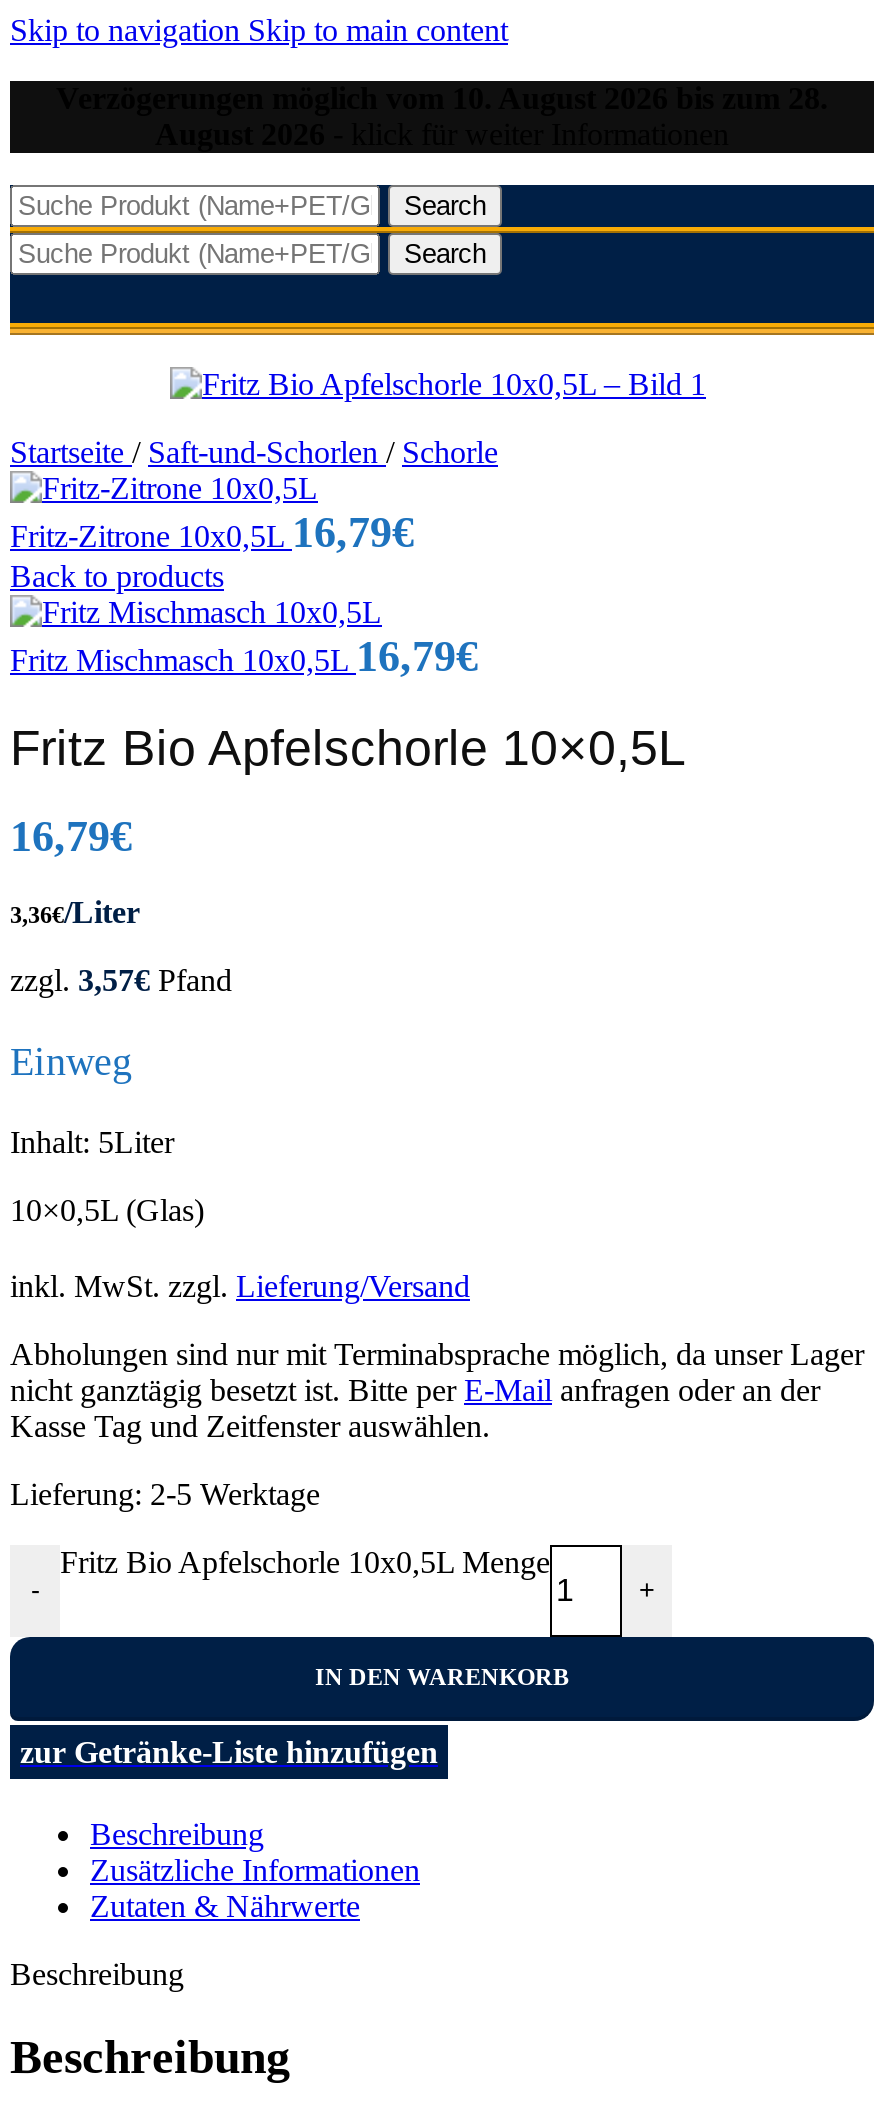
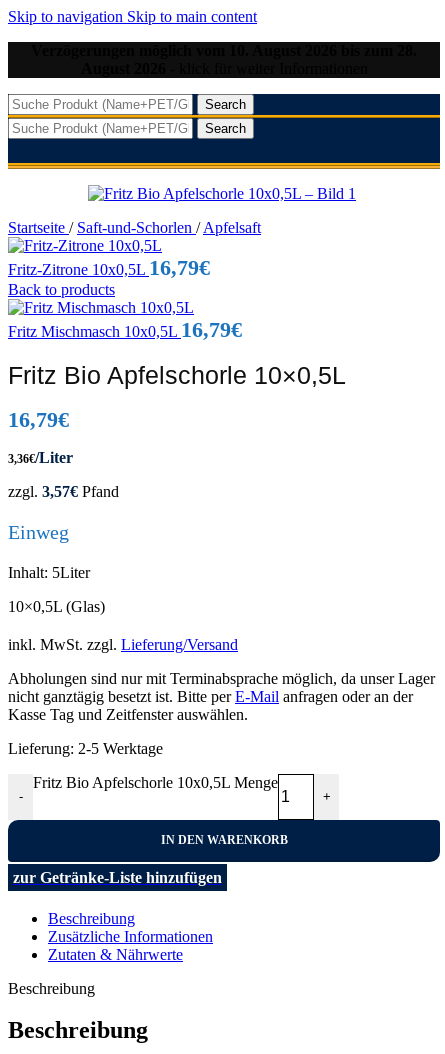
[10,435,498,469] Startseite / Saft-und-Schorlen / Schorle -> [8,219,261,236] Startseite / Saft-und-Schorlen / Apfelsaft

